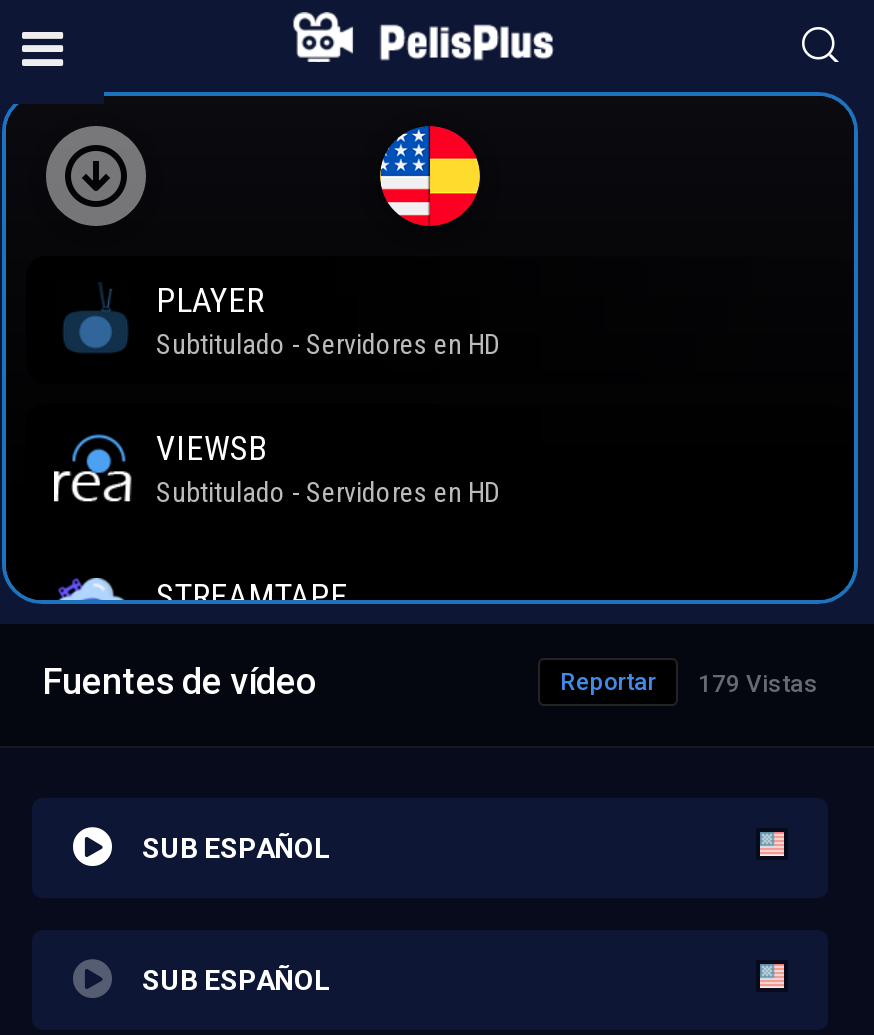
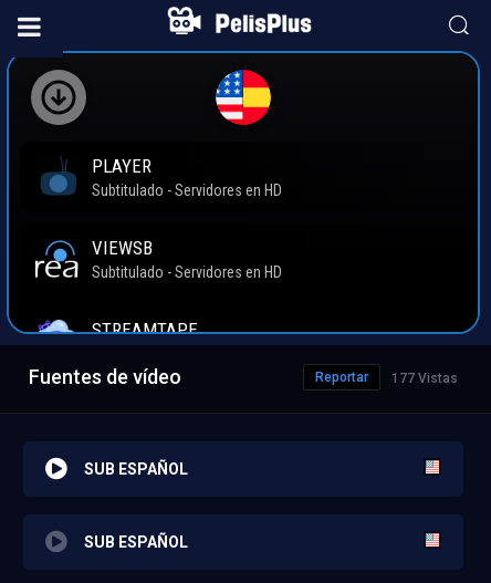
[560,668,818,698] Reportar 179 Vistas -> [315,370,458,386] Reportar 177 Vistas

